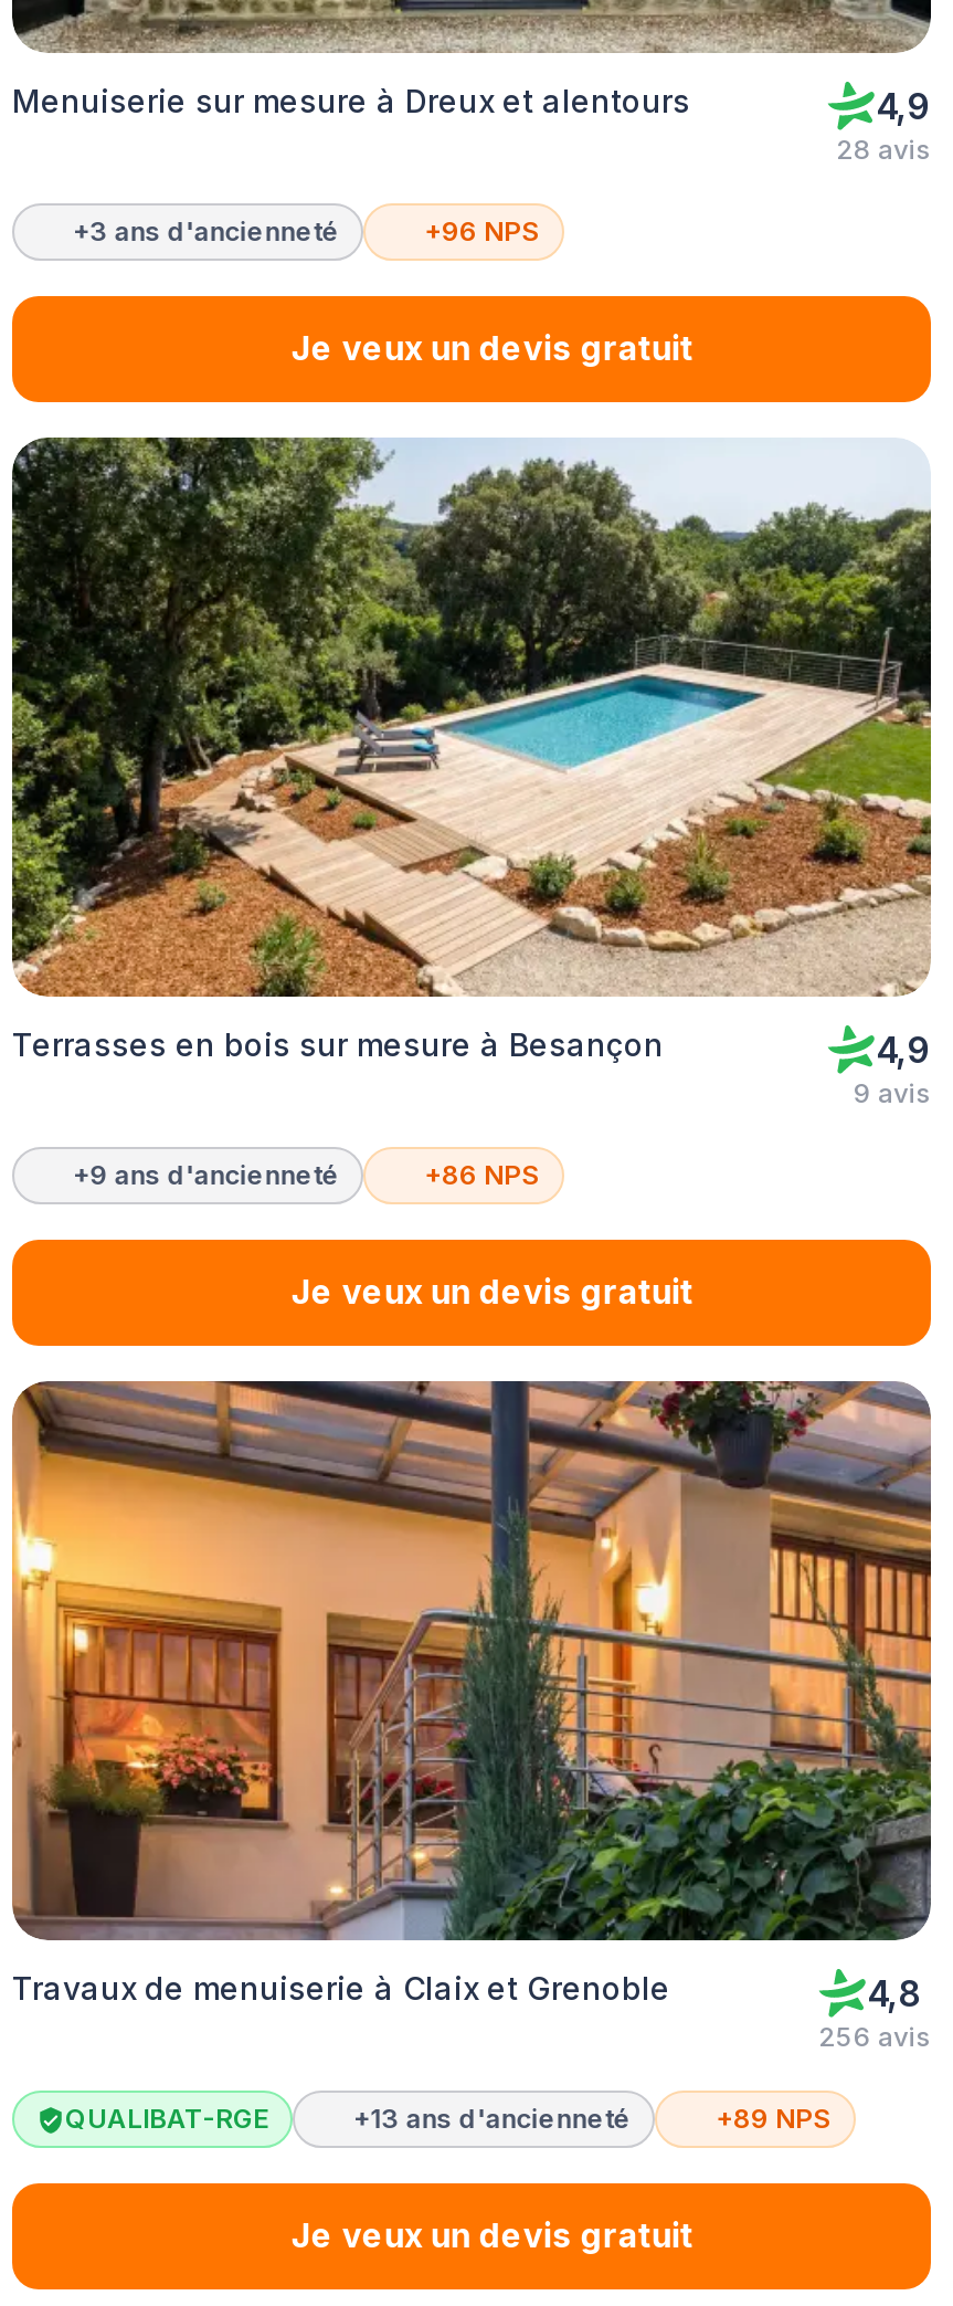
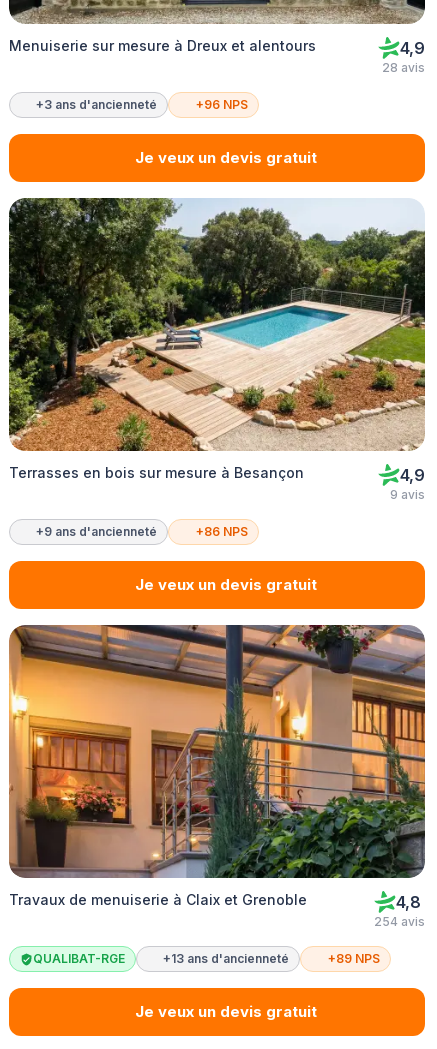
[818,2020,931,2053] 256 avis -> [374,914,425,929] 254 avis

